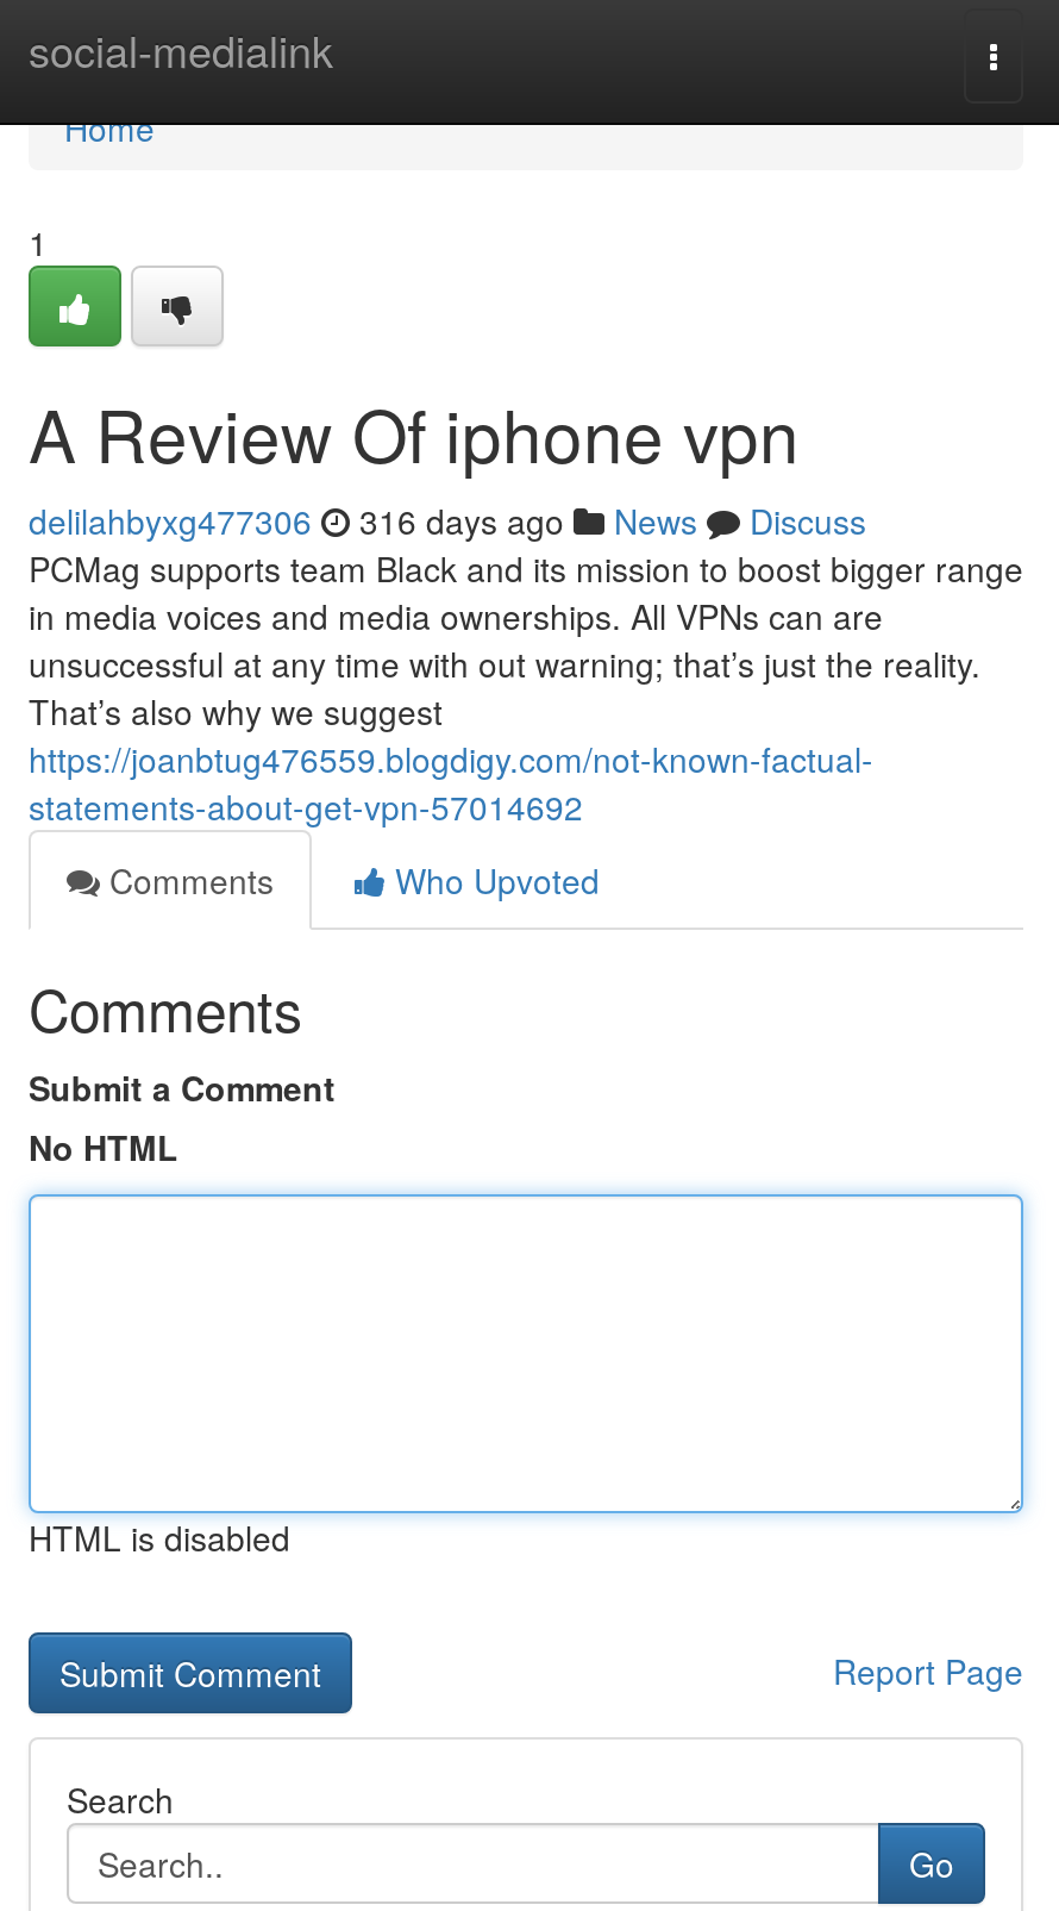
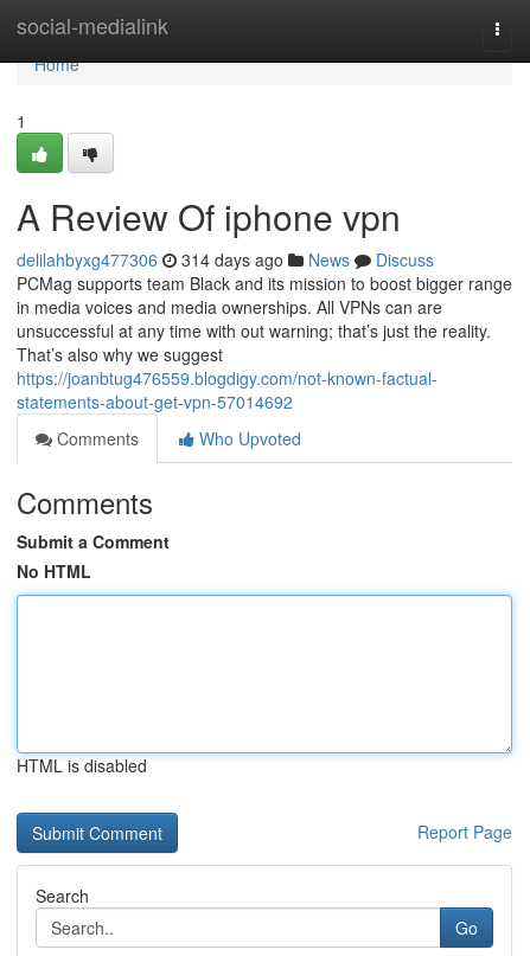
[29,497,866,544] delilahbyxg477306 316 days ago News Discuss -> [17,248,434,271] delilahbyxg477306 314 days ago News Discuss

